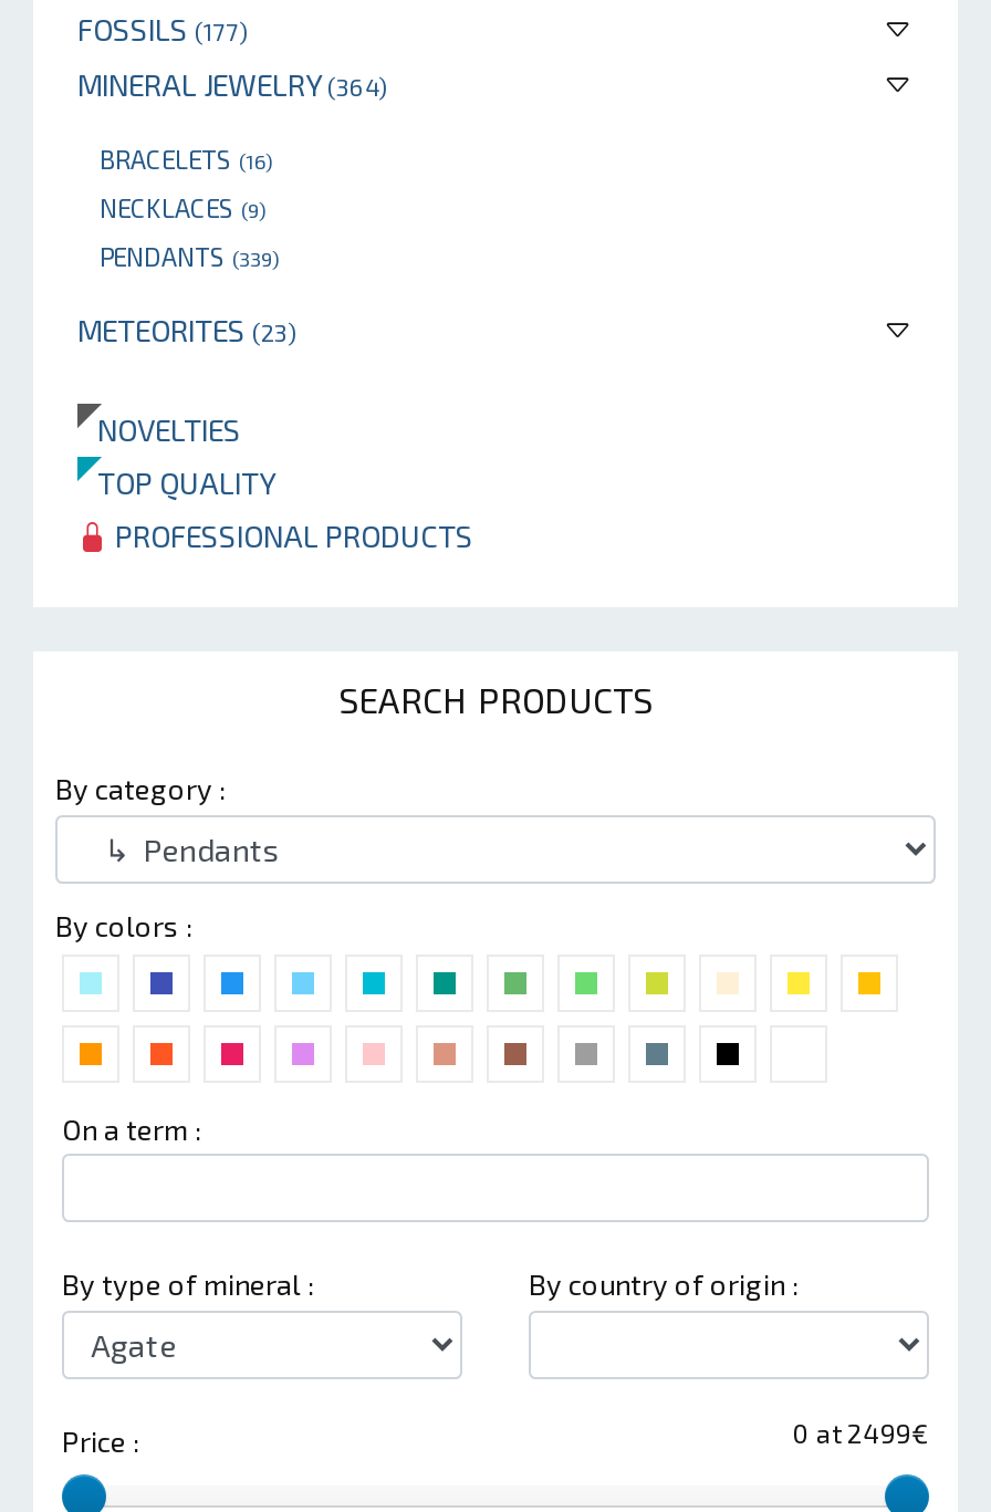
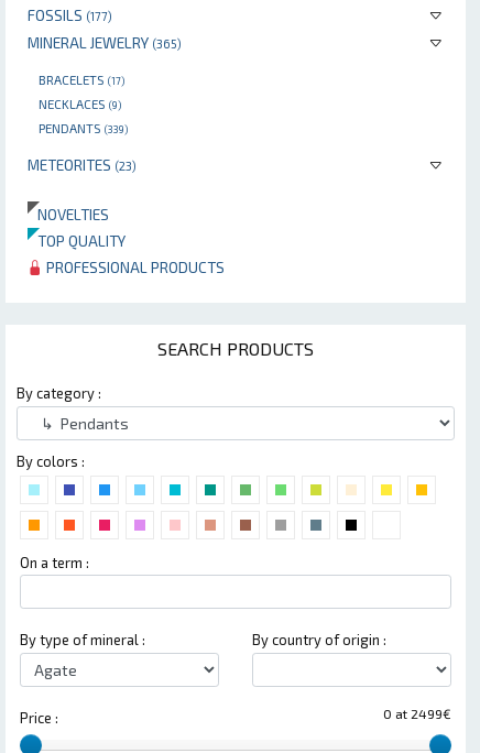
[77,65,387,103] MINERAL JEWELRY(364) -> [28,33,182,52] MINERAL JEWELRY(365)
[100,143,272,174] BRACELETS (16) -> [39,72,124,87] BRACELETS (17)

